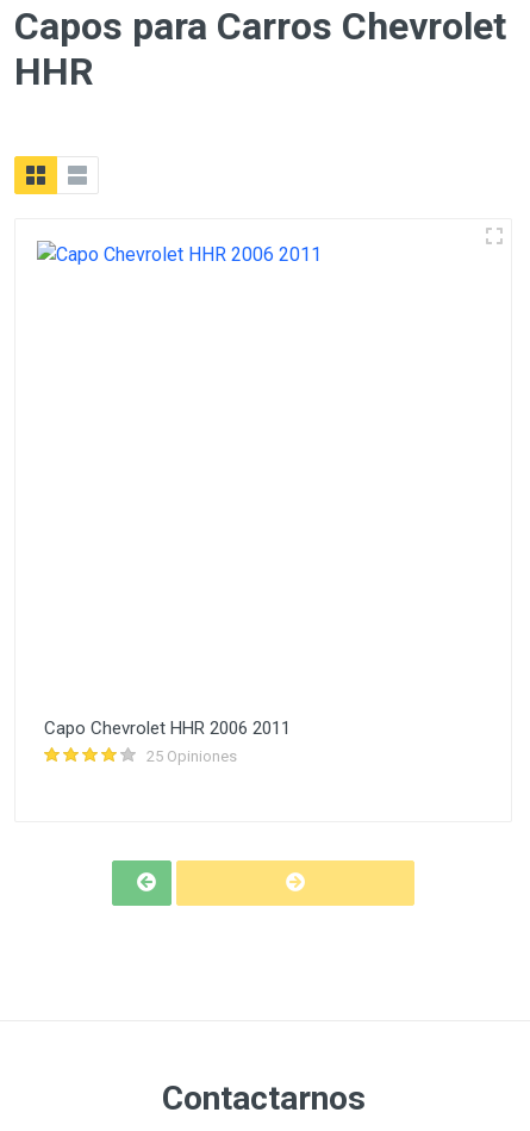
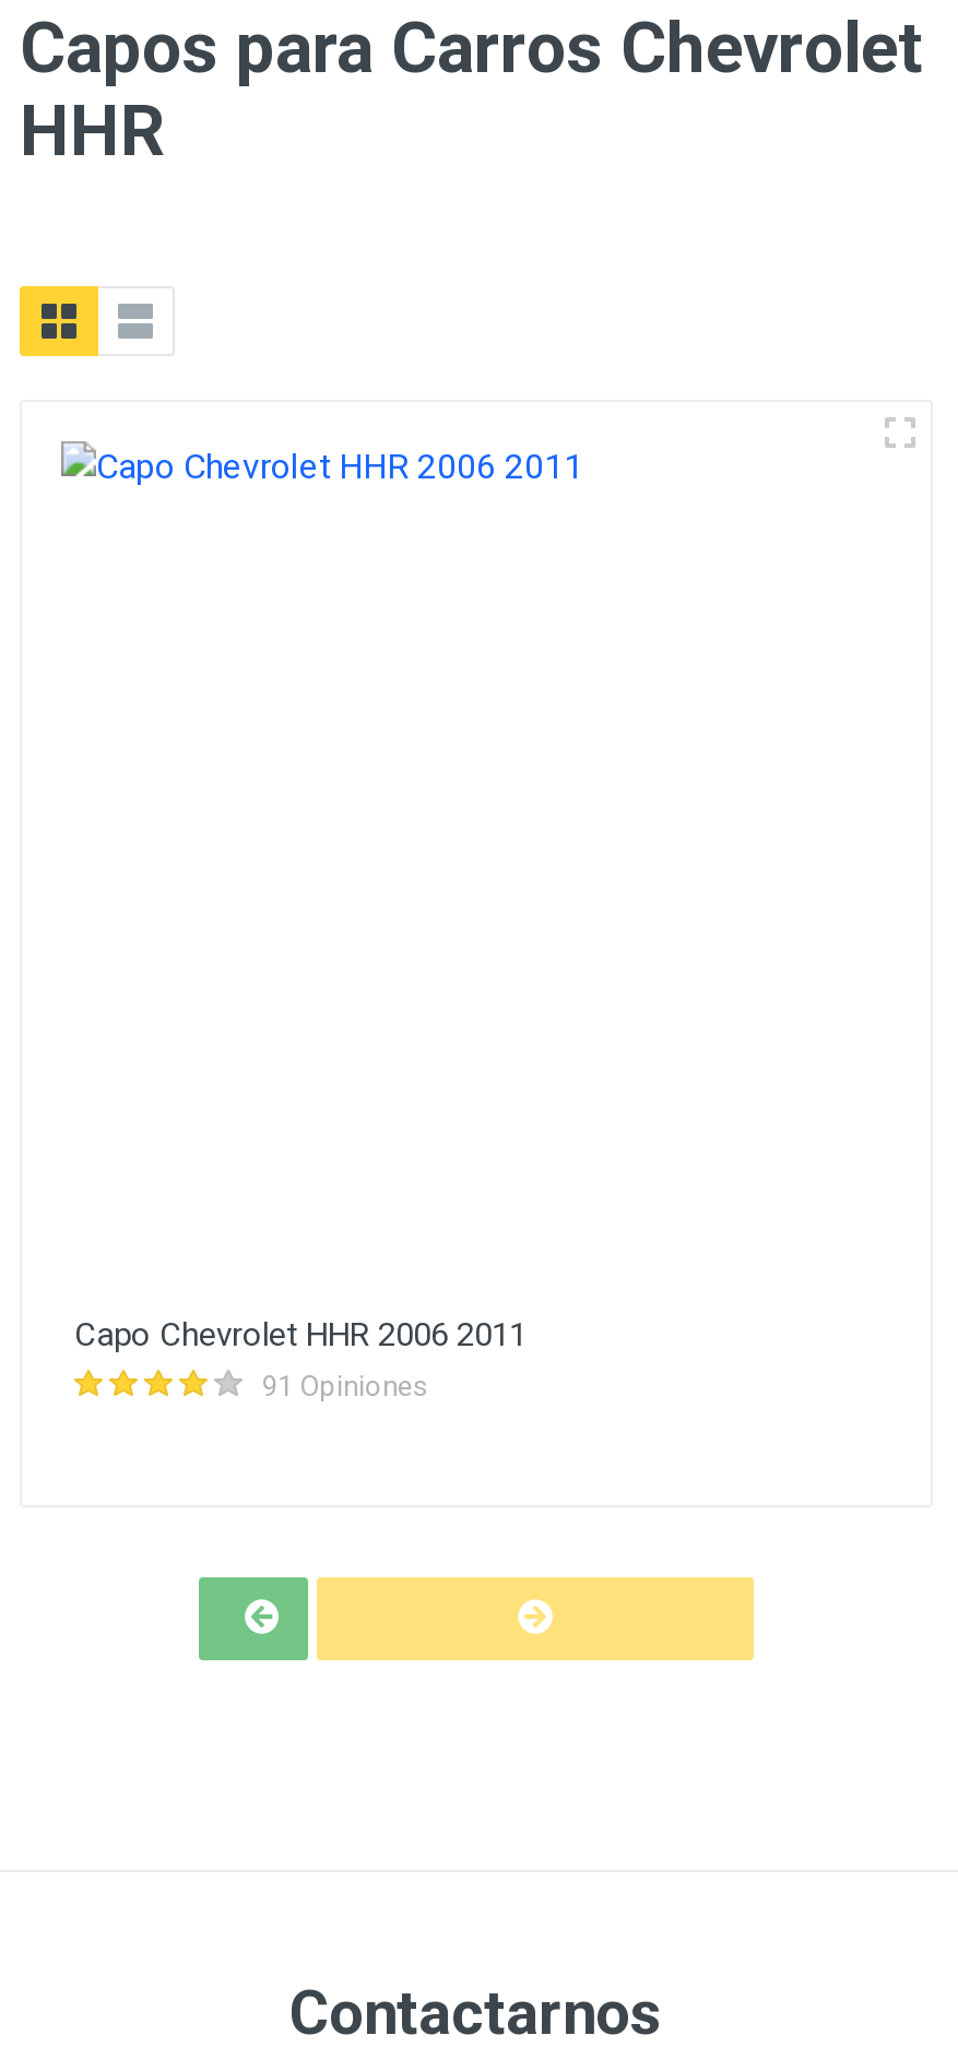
[146,747,237,765] 25 Opiniones -> [262,1370,428,1403] 91 Opiniones

